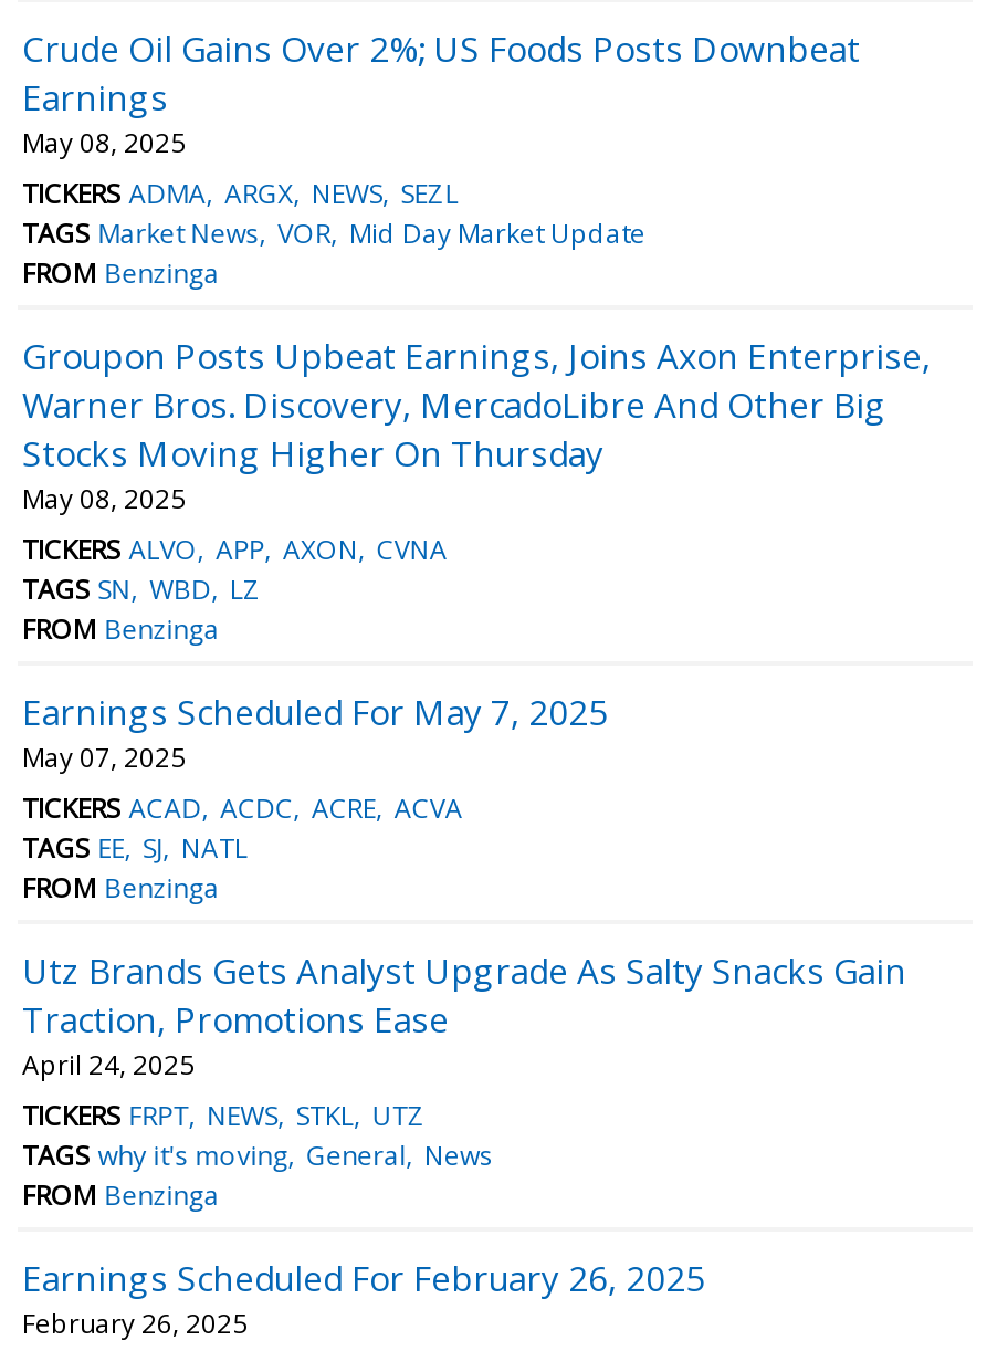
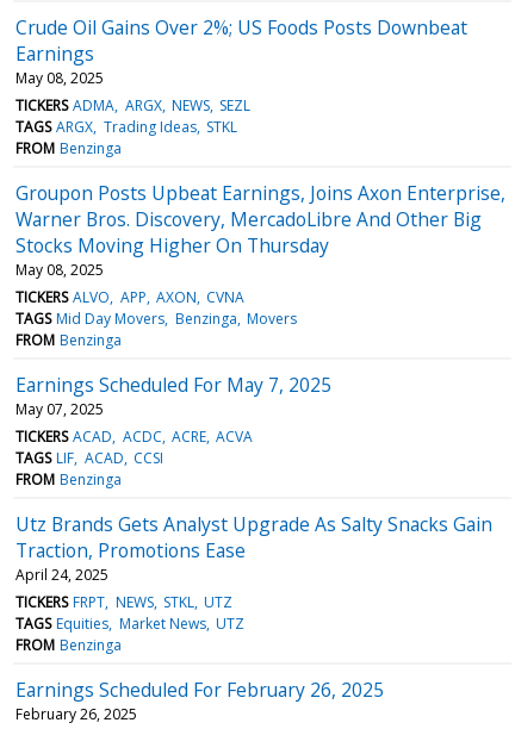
[22,214,645,252] TAGS Market News VOR Mid Day Market Update -> [15,116,237,137] TAGS ARGX Trading Ideas STKL
[22,570,261,608] TAGS SN WBD LZ -> [15,308,297,329] TAGS Mid Day Movers Benzinga Movers
[22,829,247,866] TAGS EE SJ NATL -> [15,448,163,468] TAGS LIF ACAD CCSI
[22,1136,493,1174] TAGS why it's moving General News -> [15,613,244,633] TAGS Equities Market News UTZ

